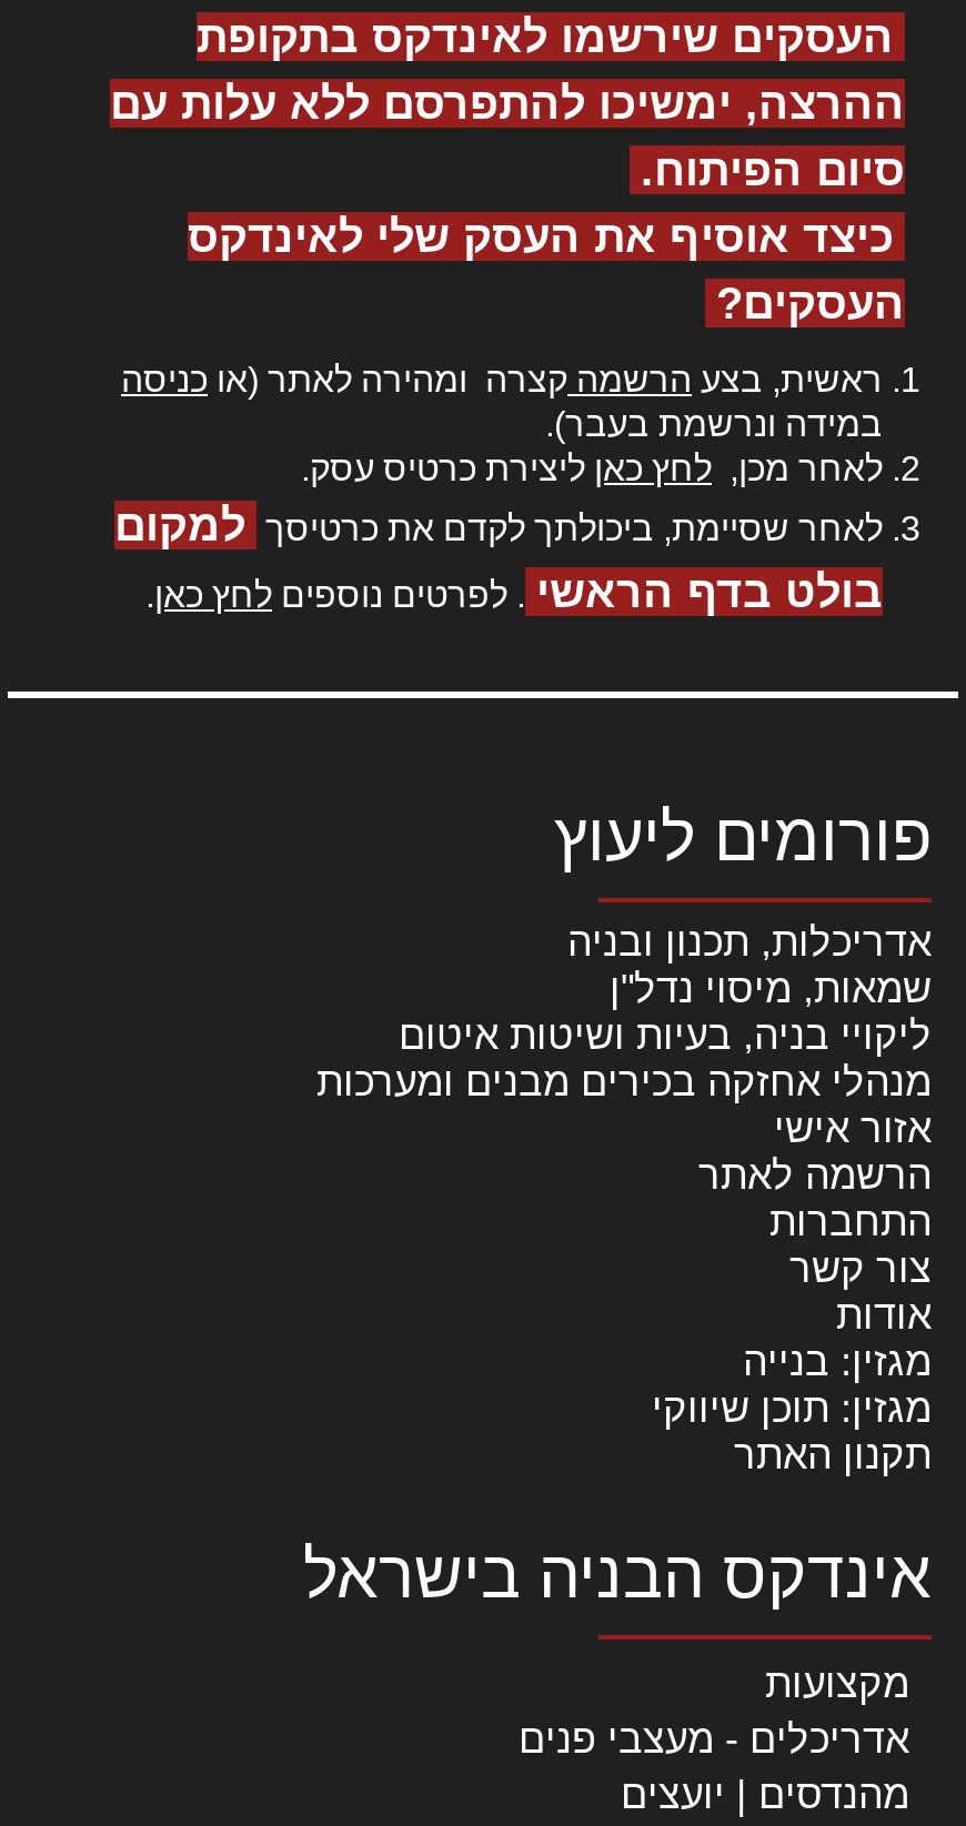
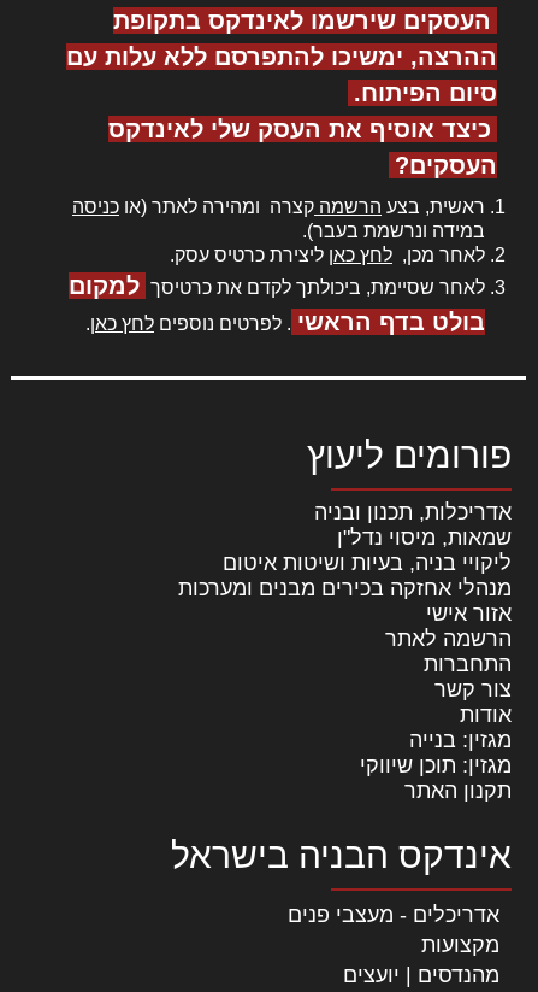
moved [765,1662,909,1706] -> [421,933,499,957]: מקצועות
moved [519,1717,909,1762] -> [288,903,499,927]: אדריכלים - מעצבי פנים

